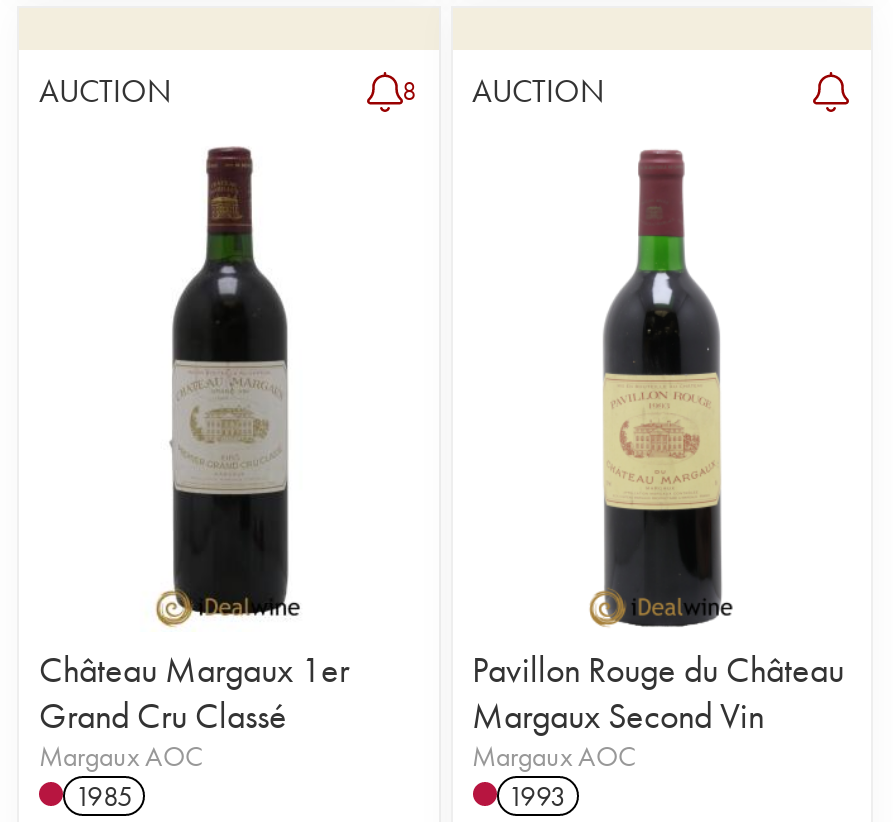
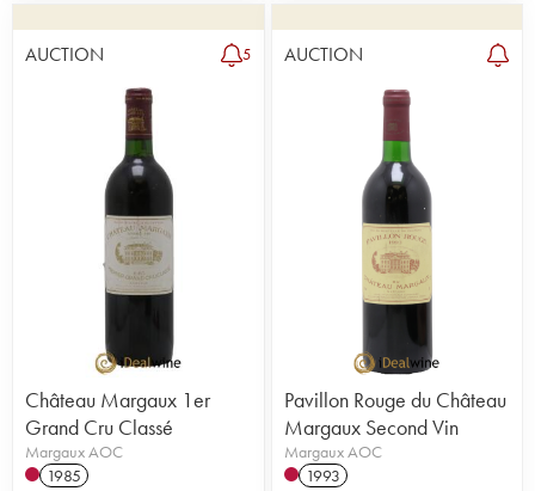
[402,71,604,113] 8 AUCTION -> [242,42,362,67] 5 AUCTION

